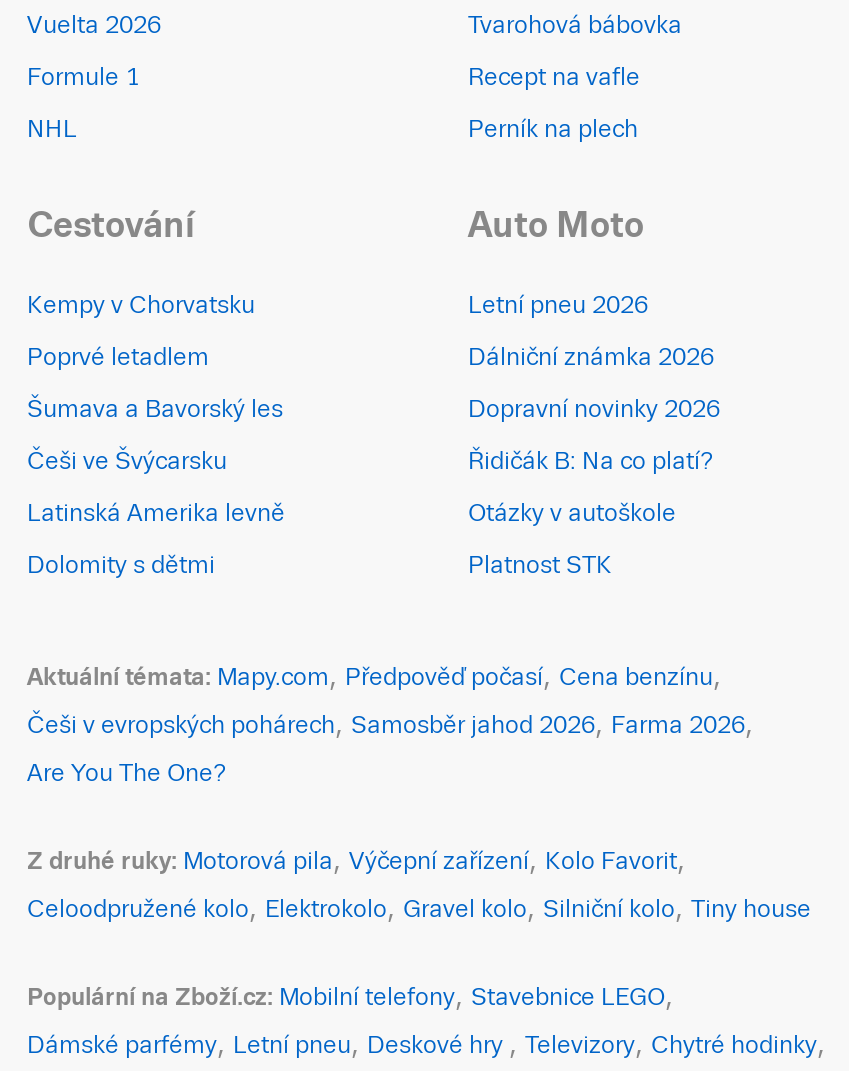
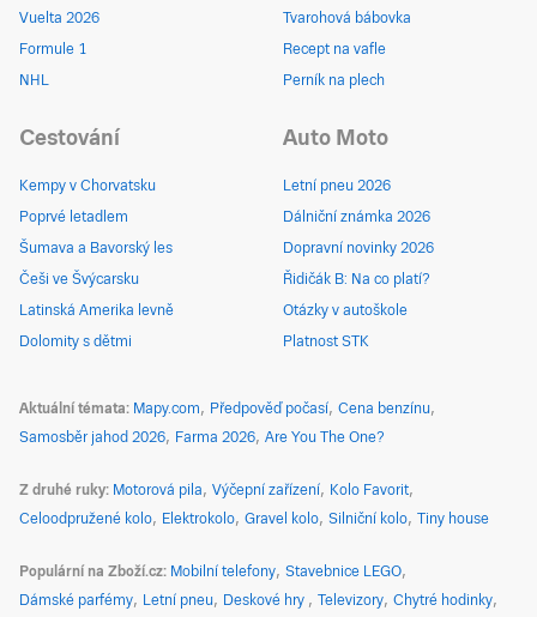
[27,712,745,788] Češi v evropských pohárech Samosběr jahod 2026 Farma 2026 | Are You The One? -> [19,430,385,446] Samosběr jahod 2026 Farma 2026 Are You The One?

